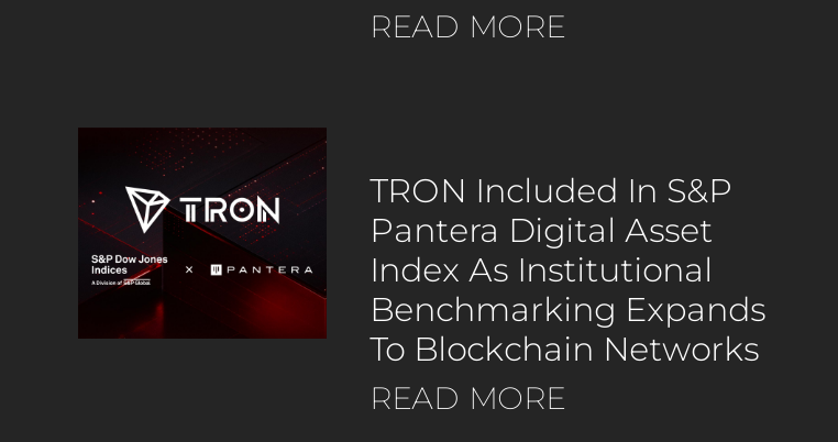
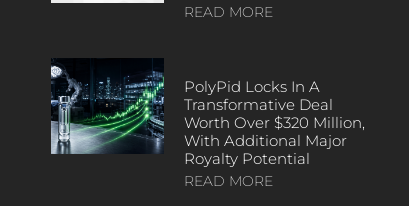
[76,128,766,370] [image] | TRON Included In S&P | Pantera Digital Asset | Index As Institutional | Benchmarking Expands | To Blockchain Networks -> [50,59,365,168] [image] | PolyPid Locks In A | Transformative Deal | Worth Over $320 Million, | With Additional Major | Royalty Potential

